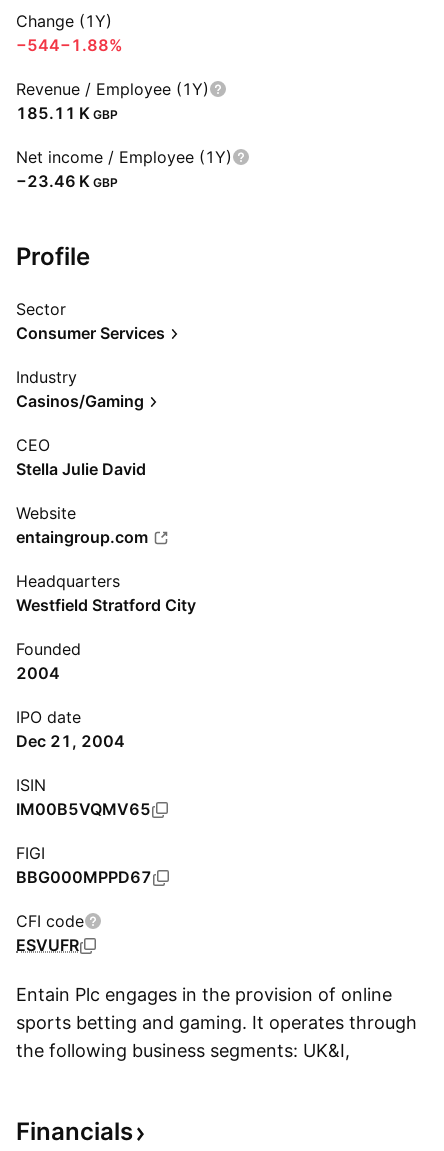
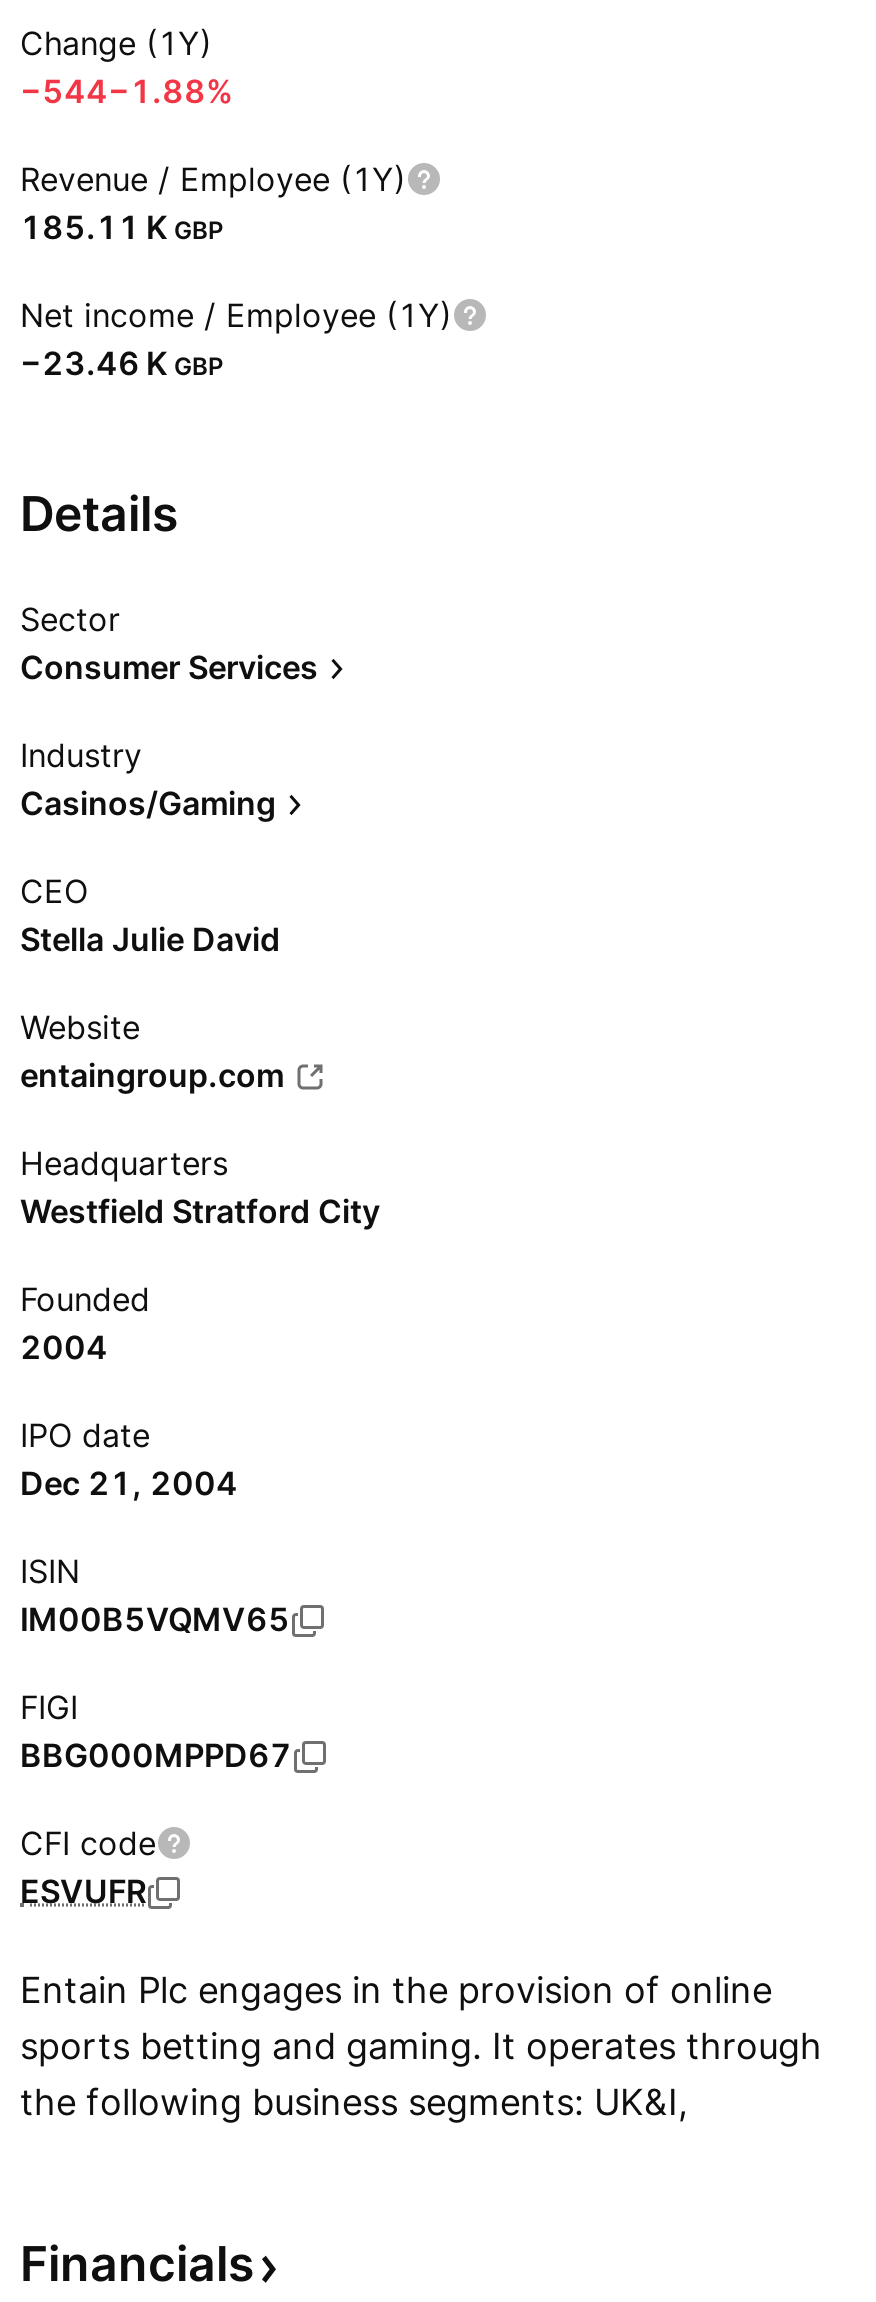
[16,242,90,271] Profile -> [20,485,178,543] Details

